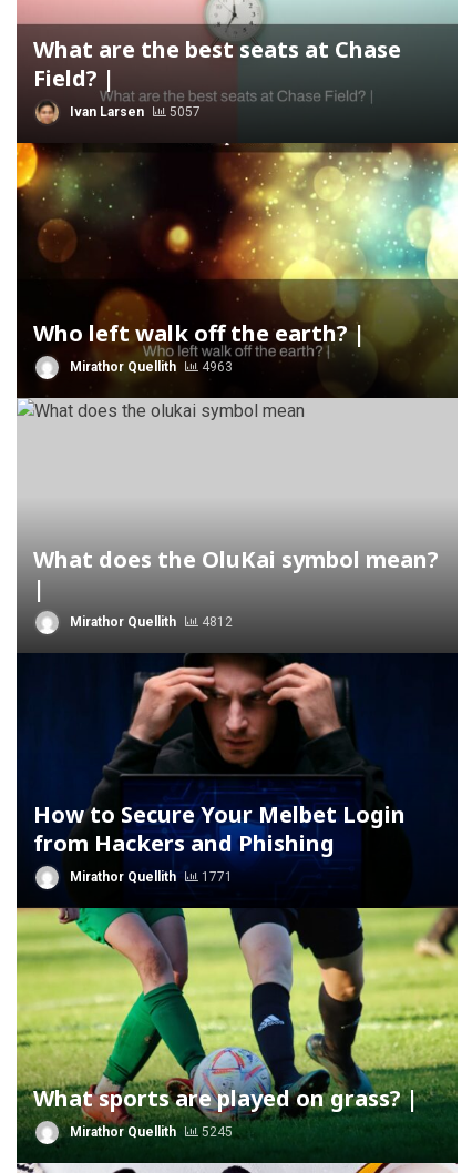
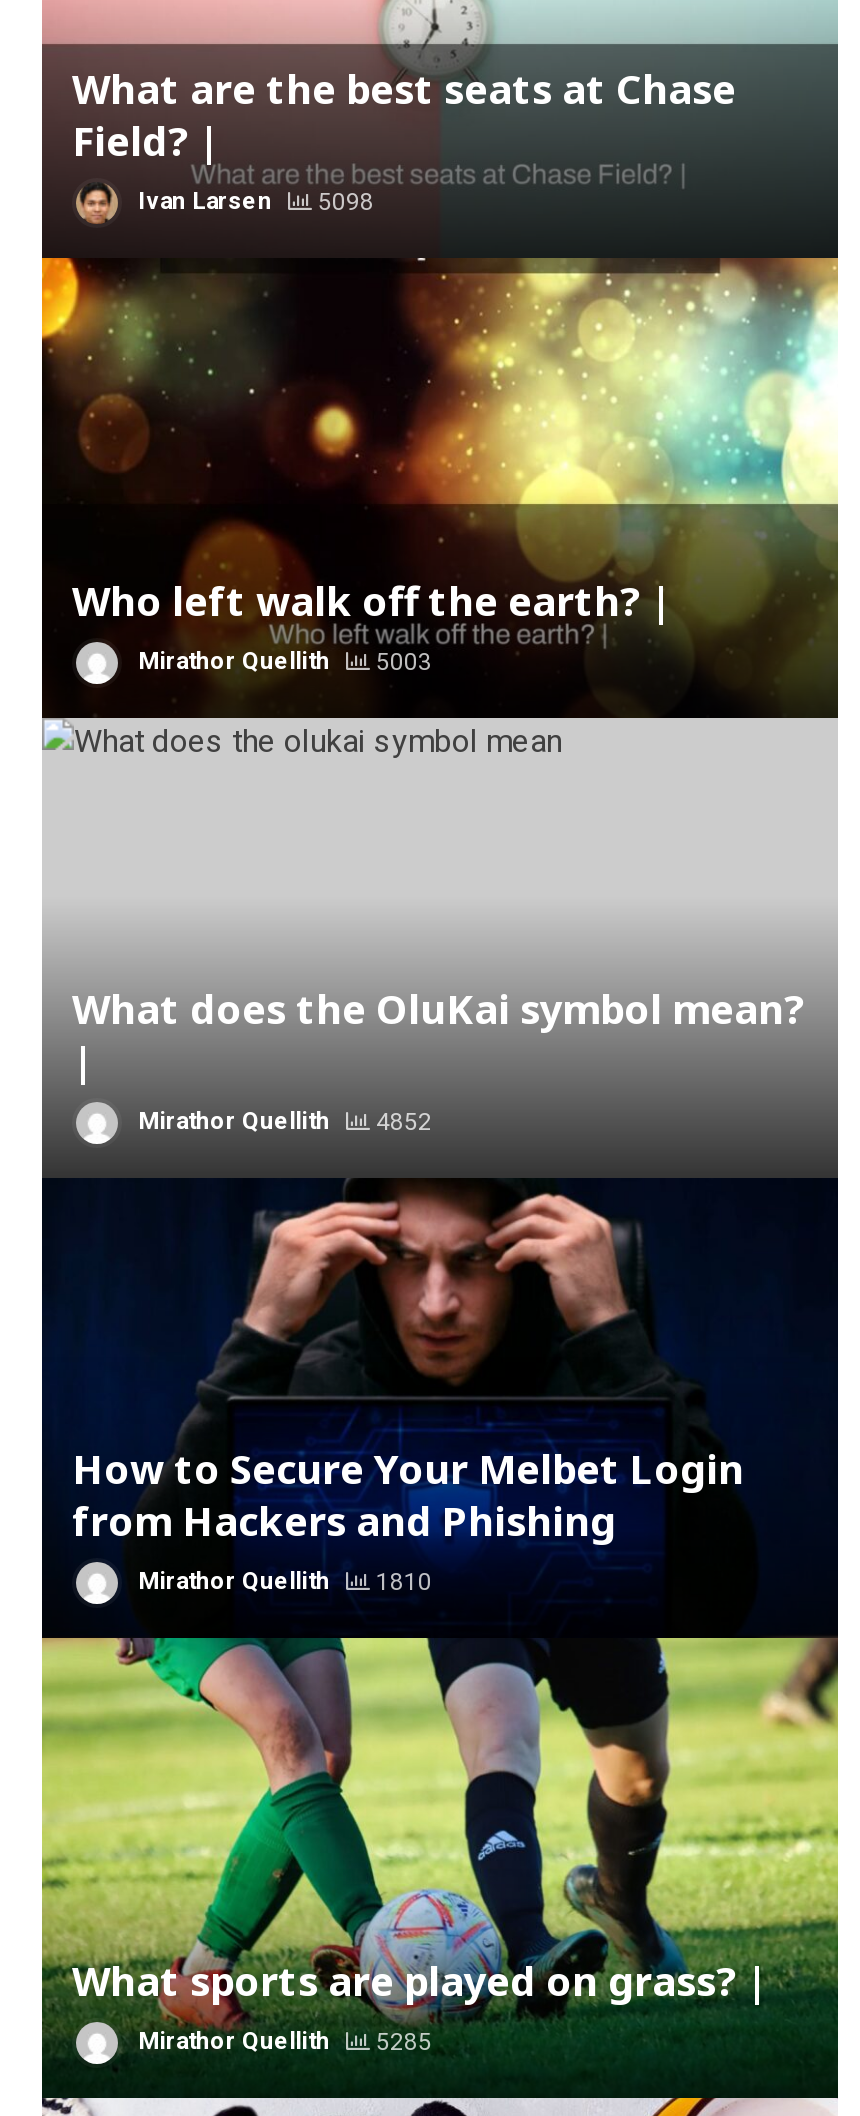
[66,104,201,119] Ivan Larsen 5057 -> [132,187,374,215] Ivan Larsen 5098
[66,359,233,374] Mirathor Quellith 4963 -> [132,647,432,675] Mirathor Quellith 5003
[66,614,233,629] Mirathor Quellith 4812 -> [132,1107,432,1135] Mirathor Quellith 4852
[66,869,233,884] Mirathor Quellith 1771 -> [132,1567,432,1595] Mirathor Quellith 1810
[66,1124,233,1139] Mirathor Quellith 5245 -> [132,2027,432,2055] Mirathor Quellith 5285

